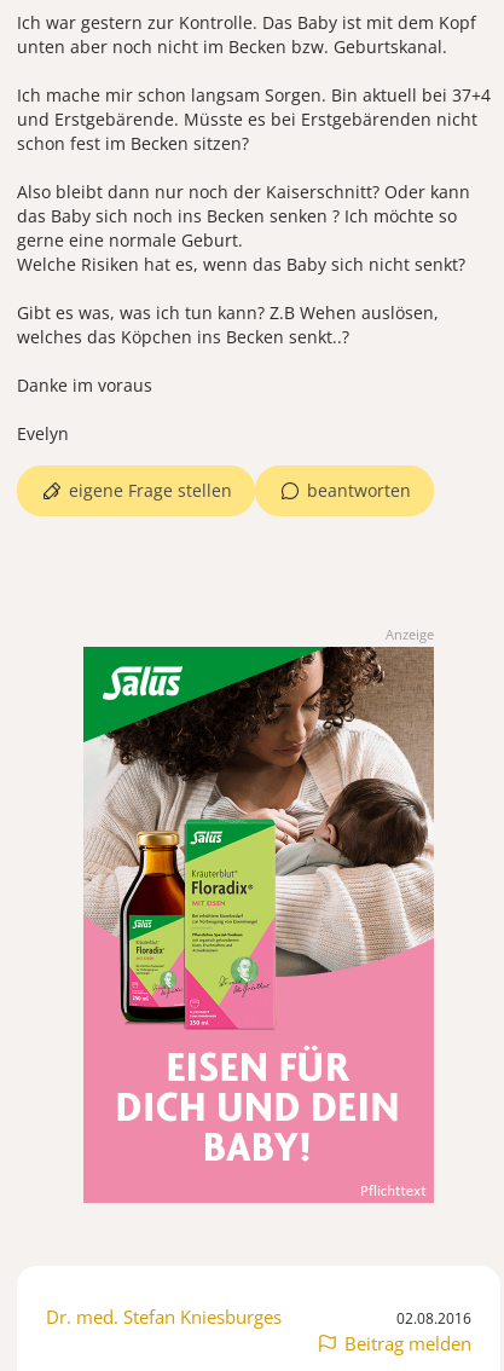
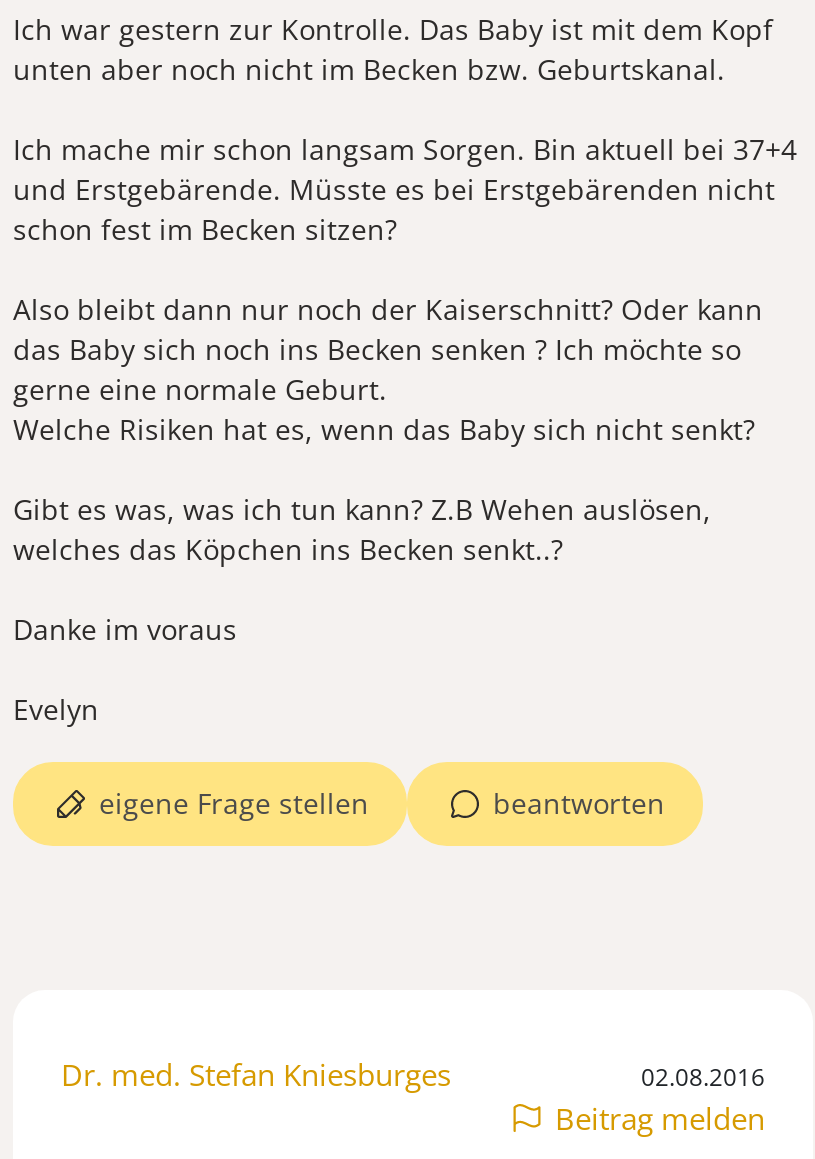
[386,625,434,643] Anzeige -> none
[82,646,435,1204] [image] -> none

